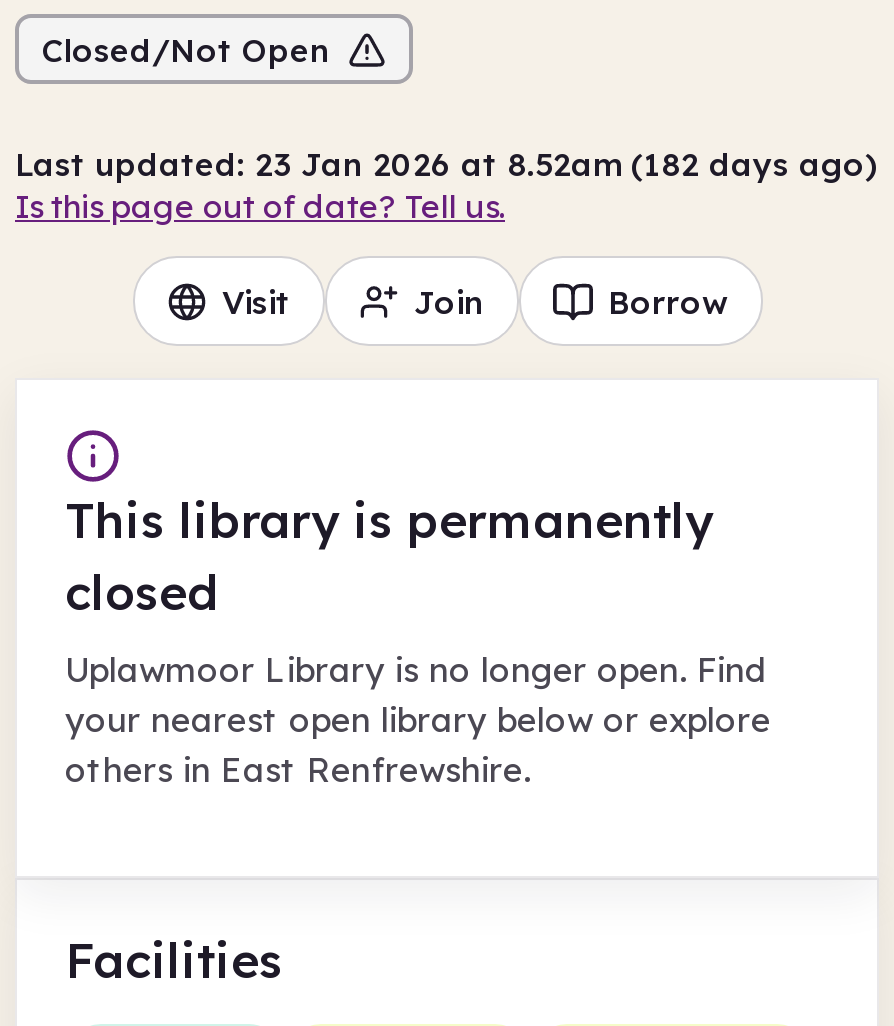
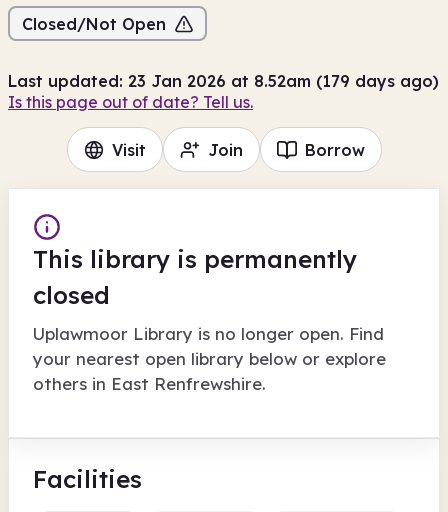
[15,144,877,184] Last updated: 23 Jan 2026 at 8.52am (182 days ago) -> [8,71,439,91] Last updated: 23 Jan 2026 at 8.52am (179 days ago)

